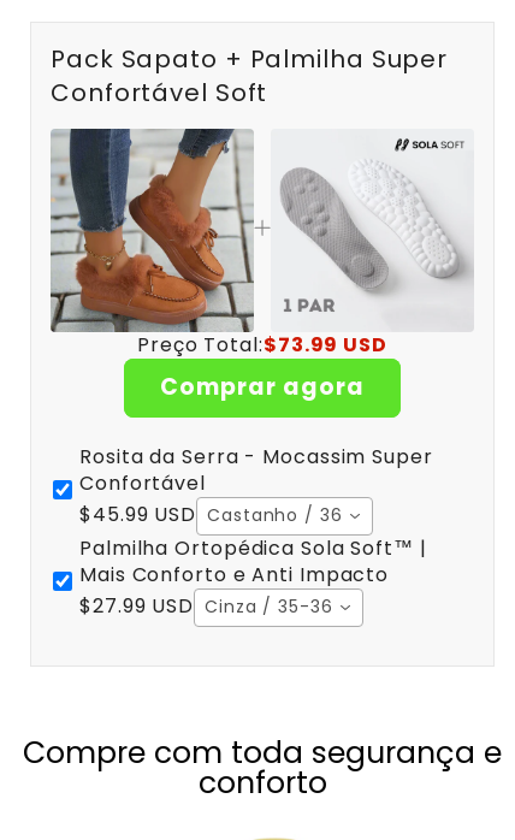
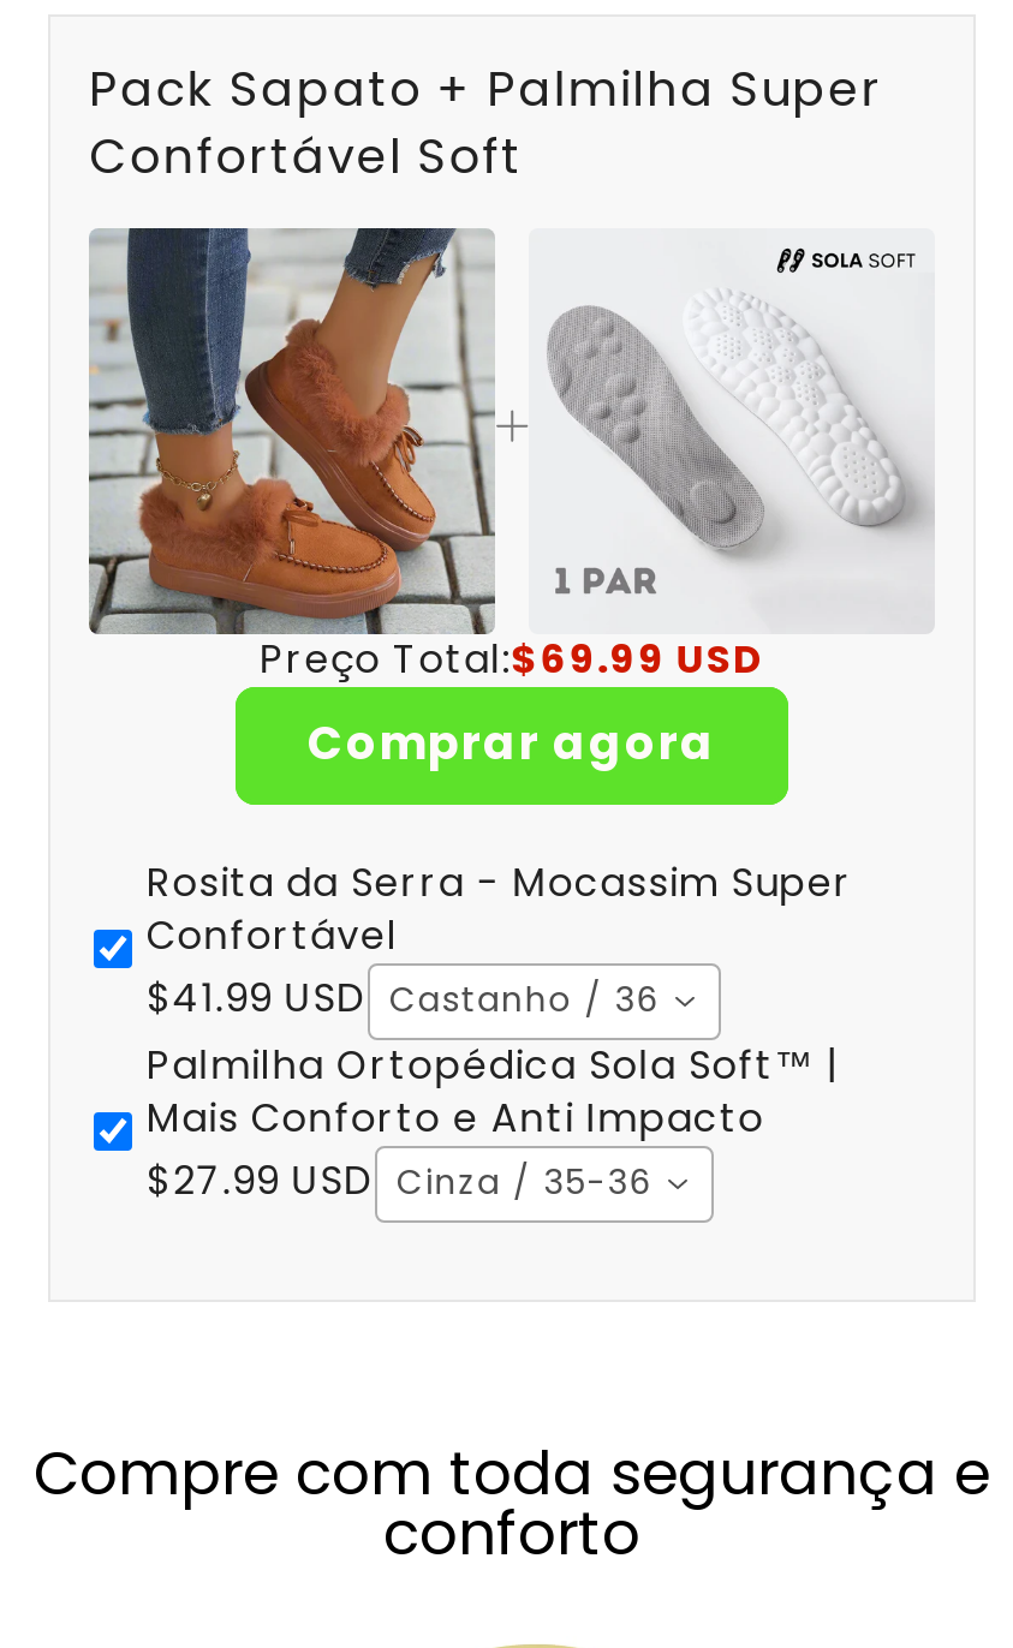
[137,331,387,358] Preço Total:$73.99 USD -> [260,631,764,686] Preço Total:$69.99 USD
[79,501,343,529] $45.99 USD Castanho / 36 -> [147,971,660,1026] $41.99 USD Castanho / 36

